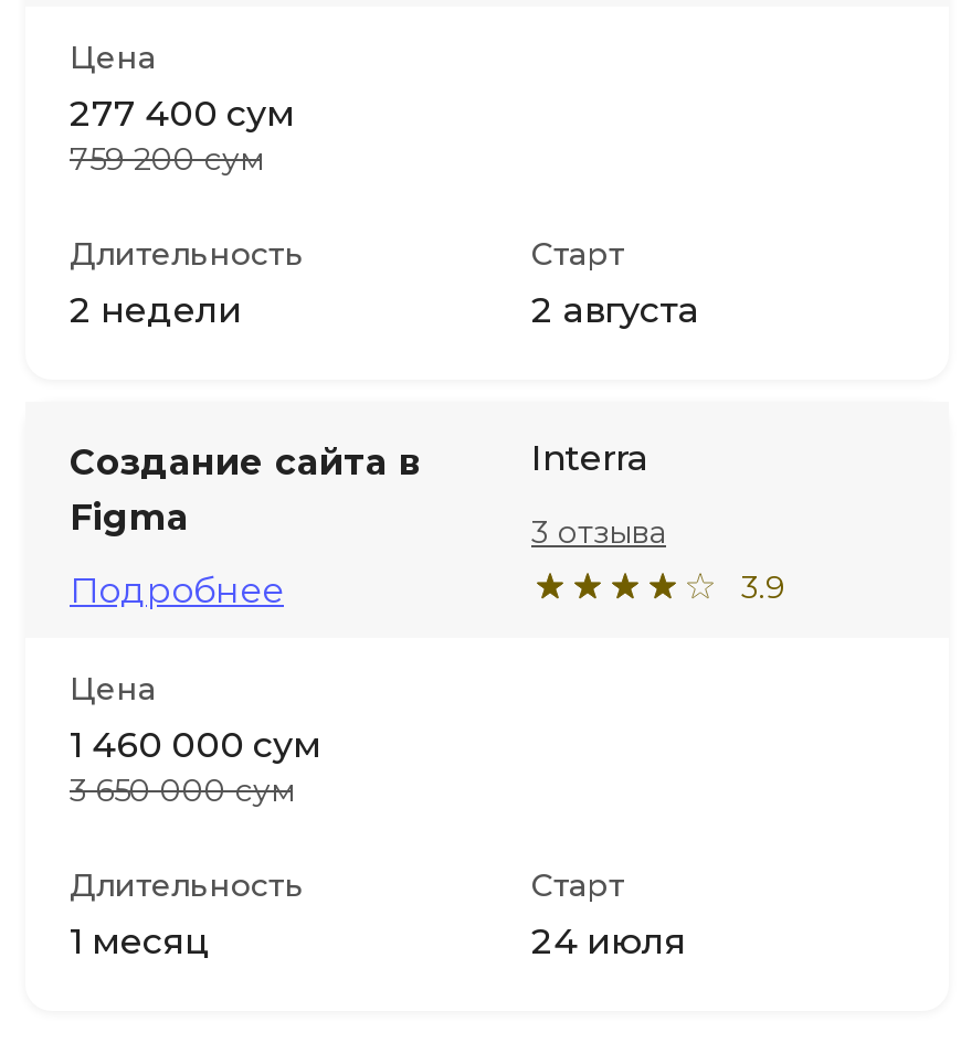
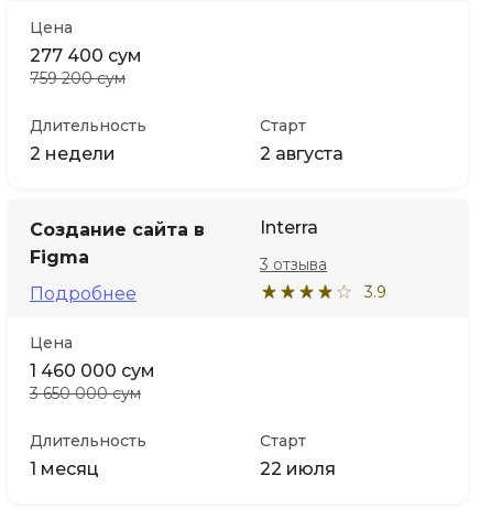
[531,920,686,962] 24 июля -> [260,458,336,479] 22 июля

